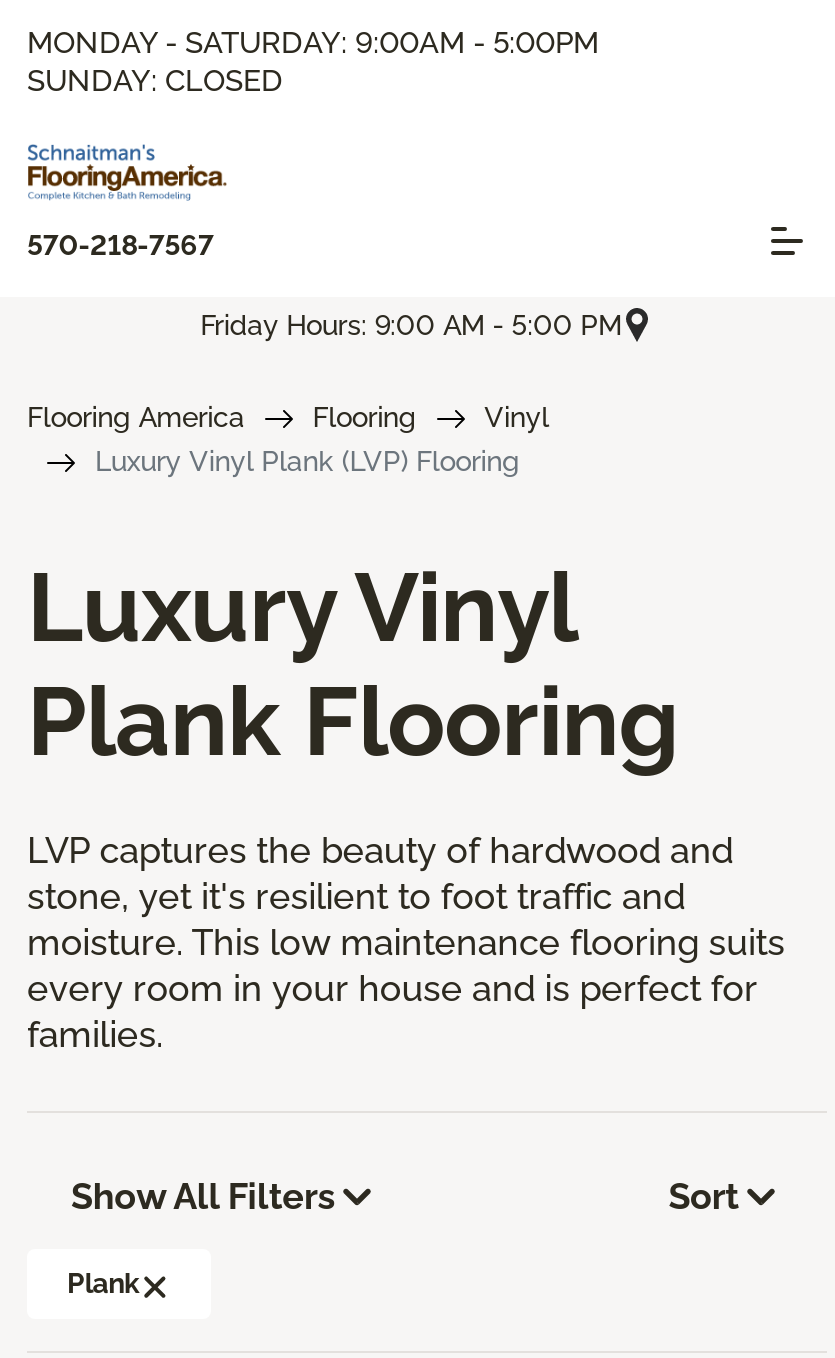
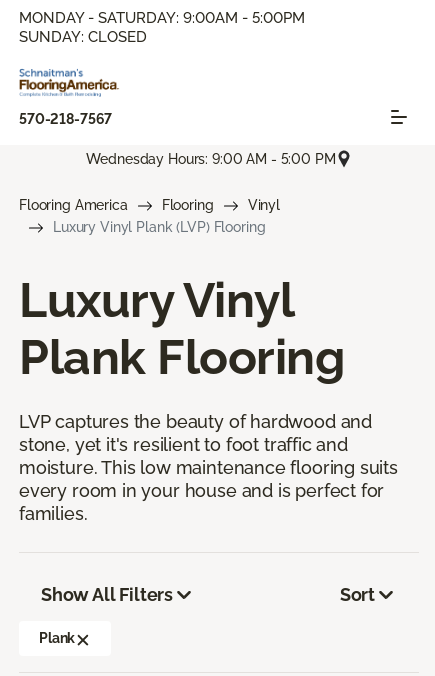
[200,308,622,340] Friday Hours: 9:00 AM - 5:00 PM -> [86,151,336,167] Wednesday Hours: 9:00 AM - 5:00 PM

